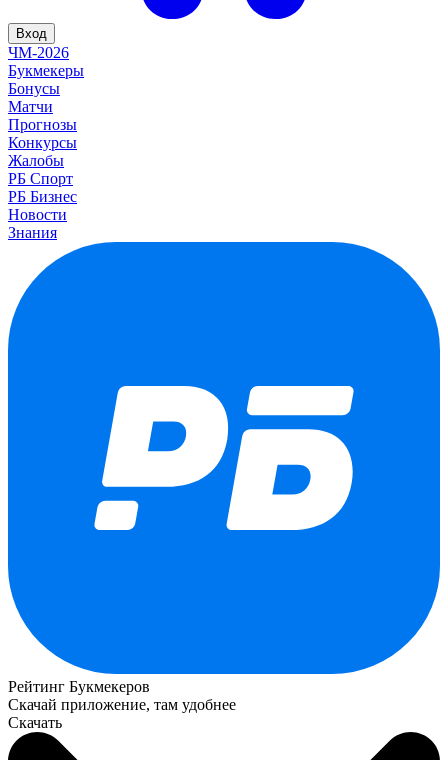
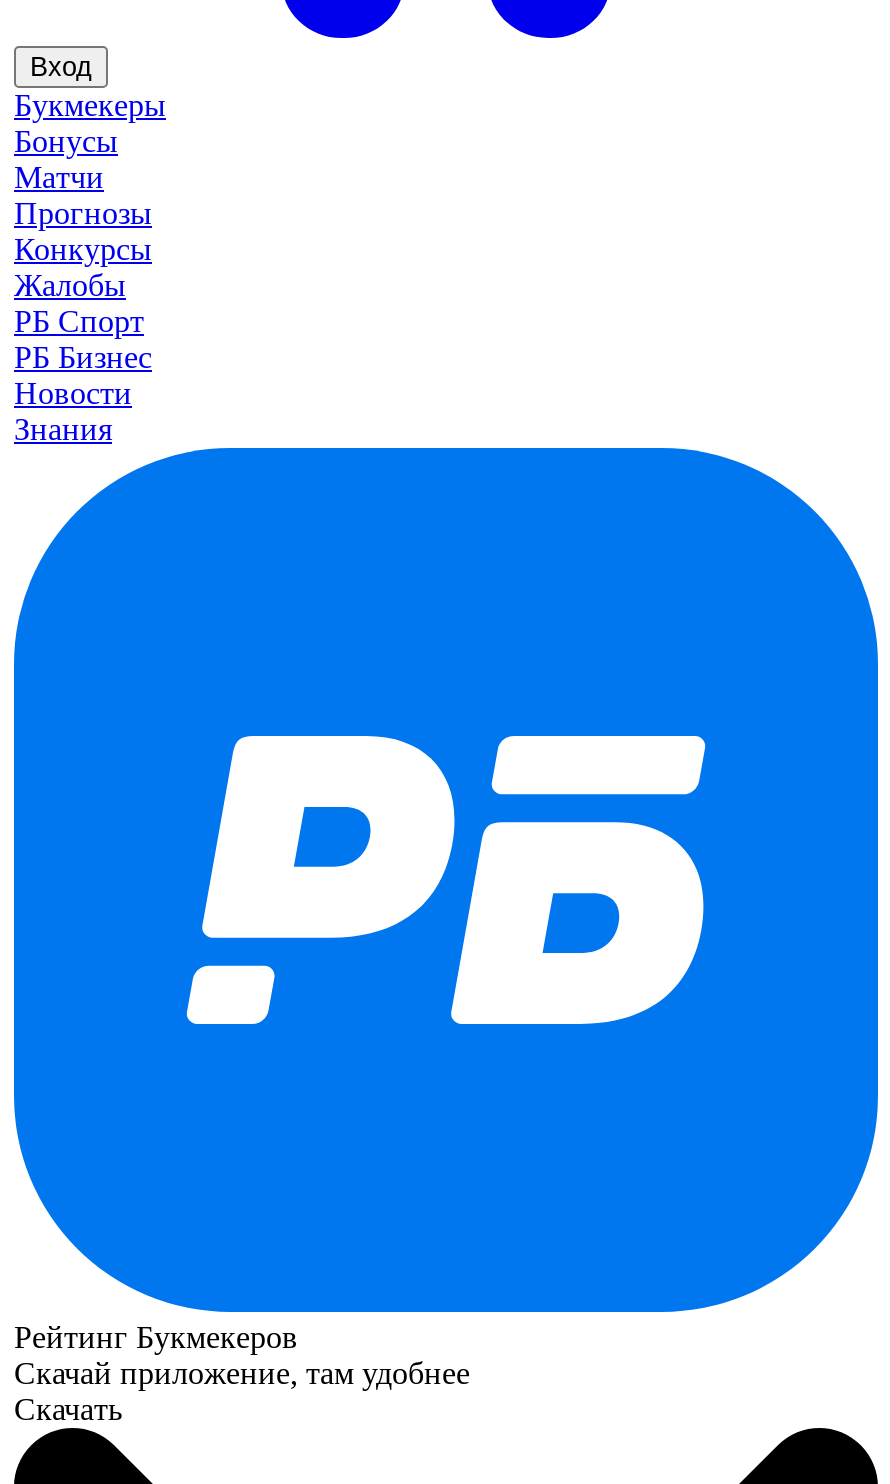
[8,44,69,61] ЧМ-2026 -> none

